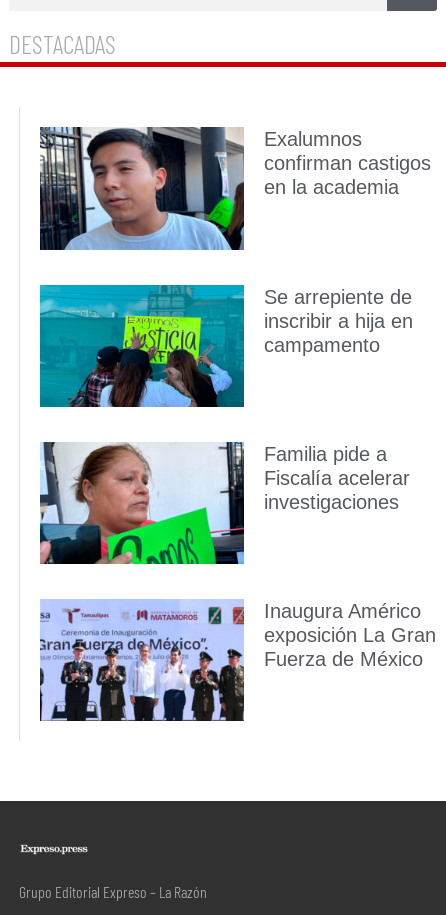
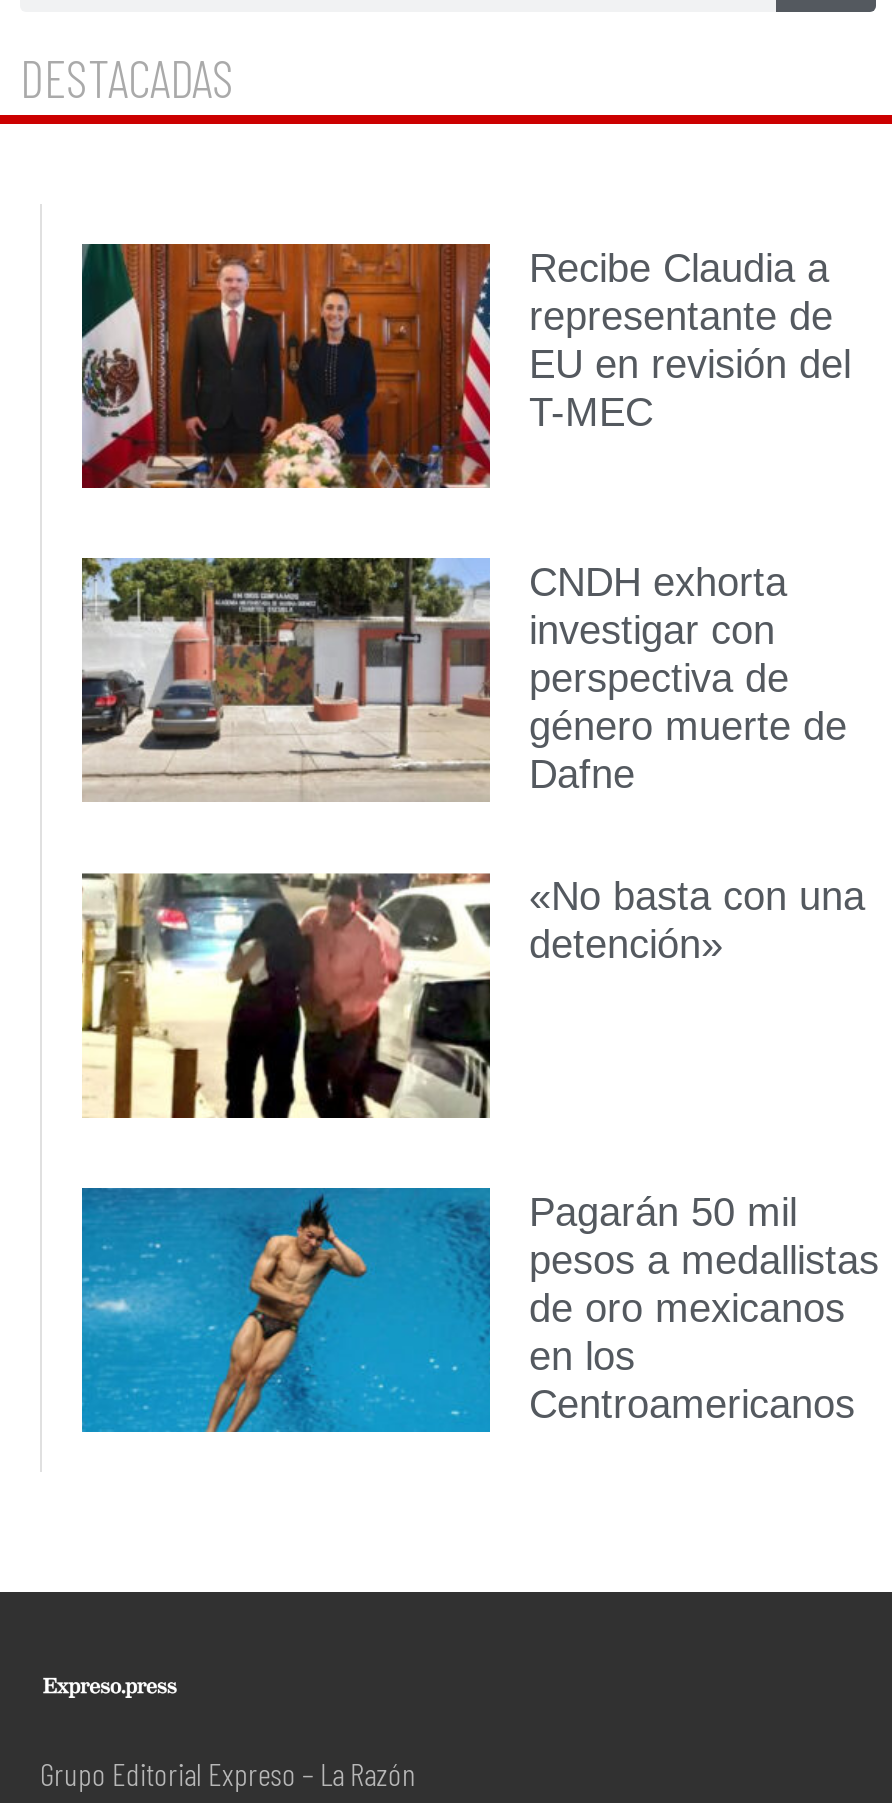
[39,126,430,251] [image] | Exalumnos | confirman castigos | en la academia -> [80,242,851,490] [image] | Recibe Claudia a | representante de | EU en revisión del | T-MEC
[39,284,412,408] [image] | Se arrepiente de | inscribir a hija en | campamento -> [80,556,847,804] [image] | CNDH exhorta | investigar con | perspectiva de | género muerte de | Dafne
[39,441,409,565] [image] | Familia pide a | Fiscalía acelerar | investigaciones -> [80,872,865,1120] [image] | «No basta con una | detención»
[39,600,435,722] [image] | Inaugura Américo | exposición La Gran | Fuerza de México -> [80,1186,879,1434] [image] | Pagarán 50 mil | pesos a medallistas | de oro mexicanos | en los | Centroamericanos

